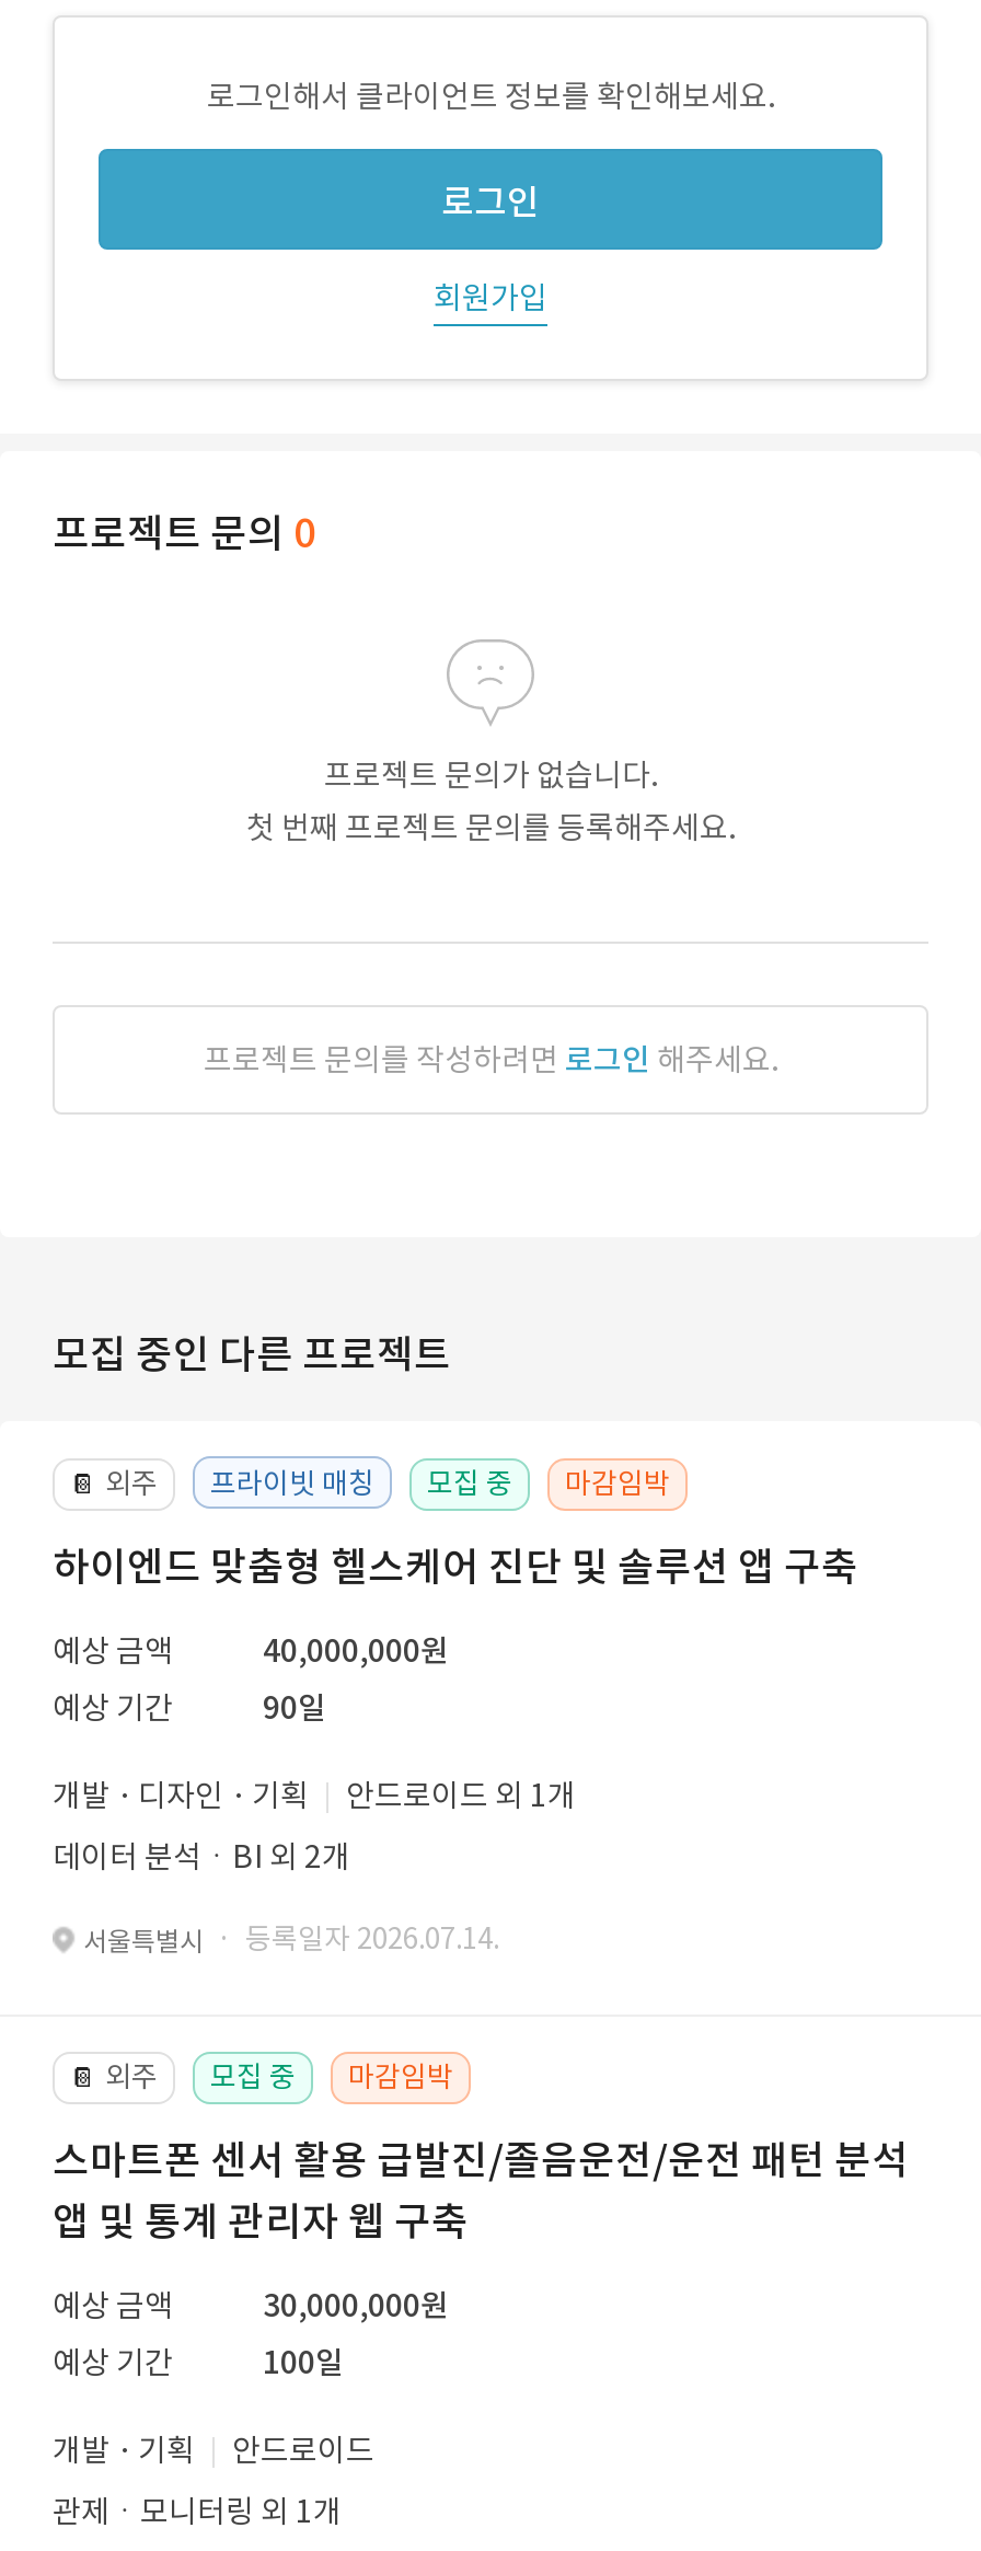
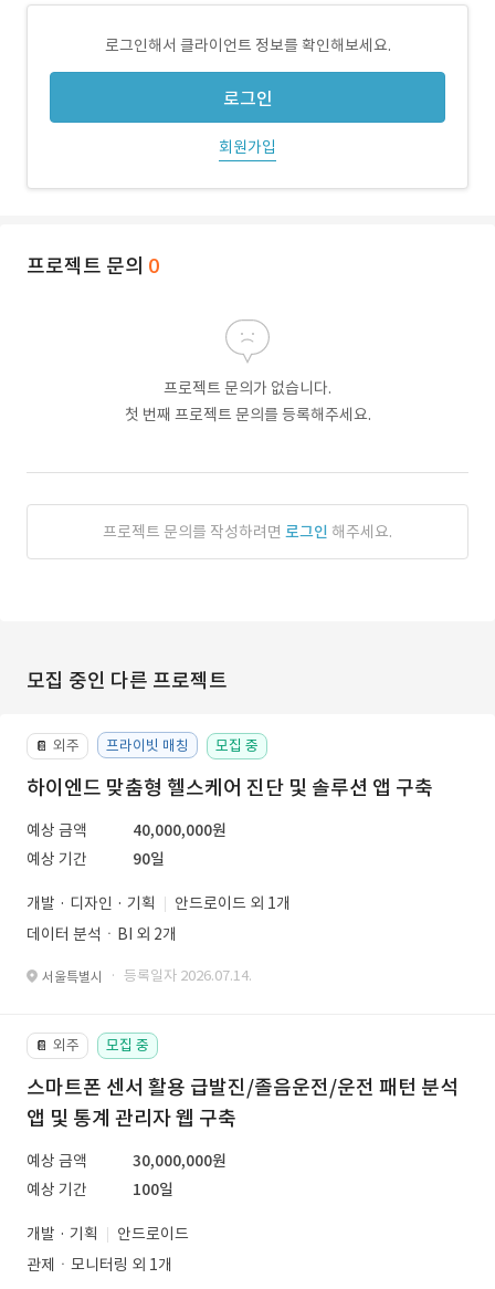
[565,1465,670,1502] 마감임박 -> none
[348,2058,453,2096] 마감임박 -> none

